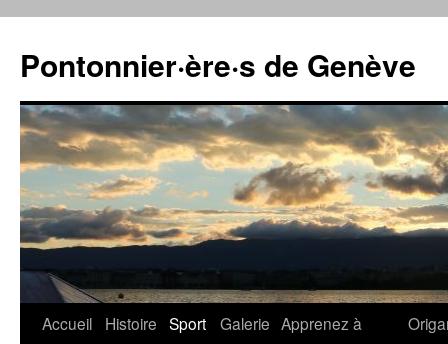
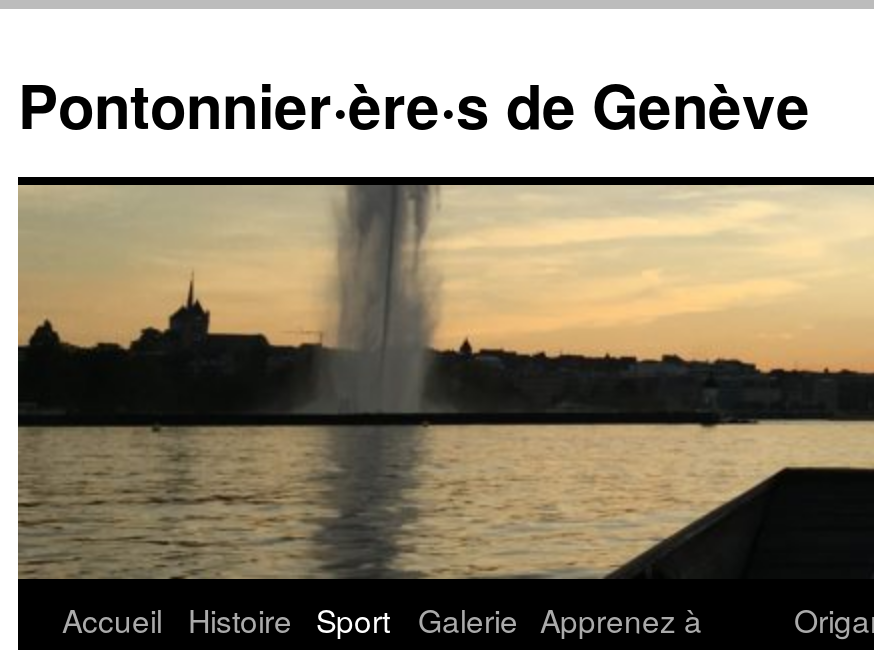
[20,105,445,304] [image] -> [16,183,868,579] [image]

